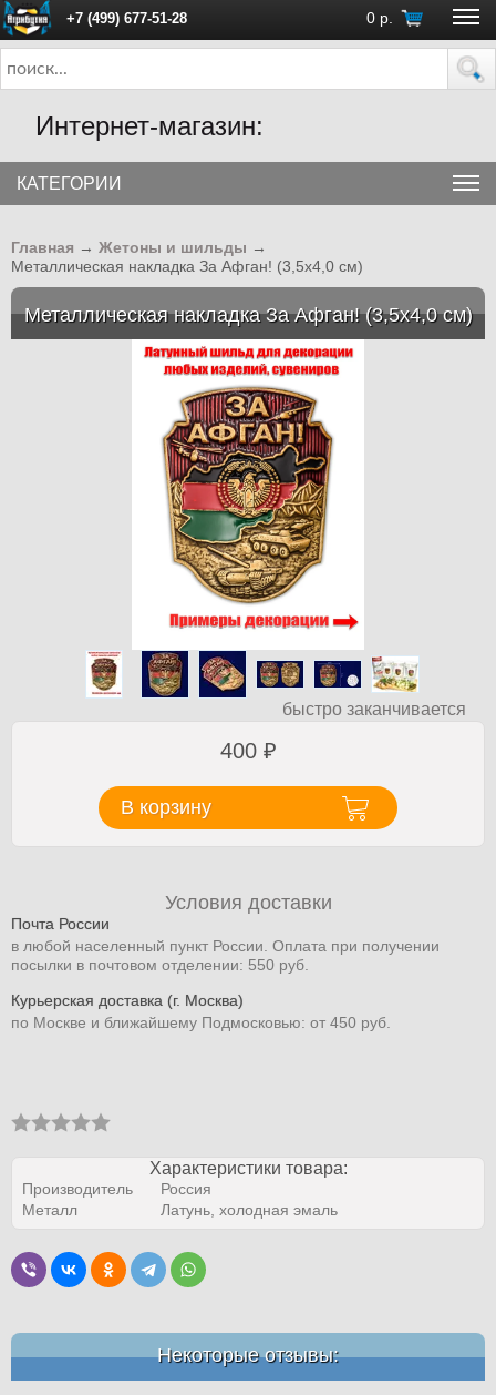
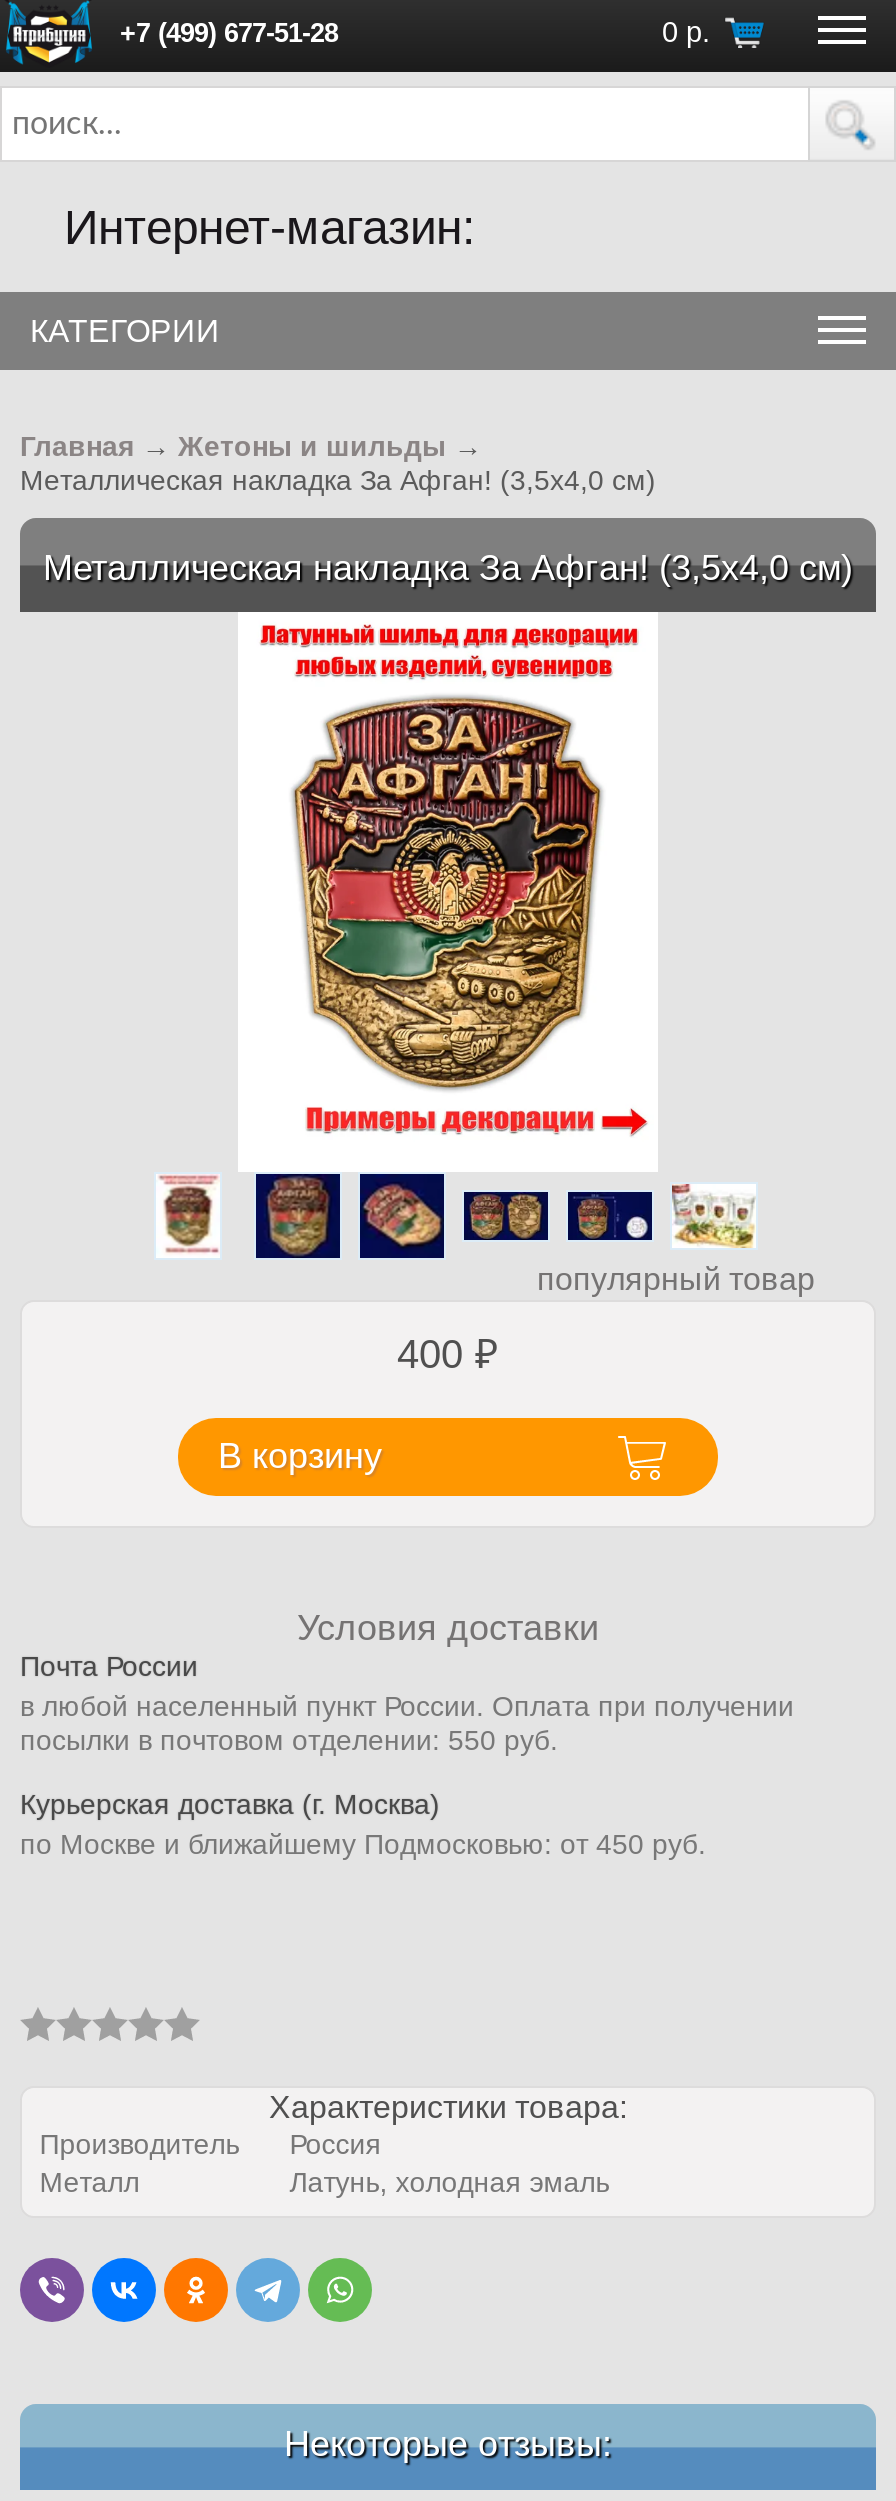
[282,700,466,719] быстро заканчивается -> [537,1262,815,1296] популярный товар

